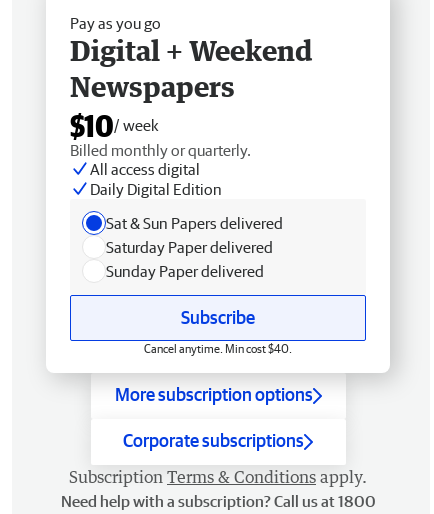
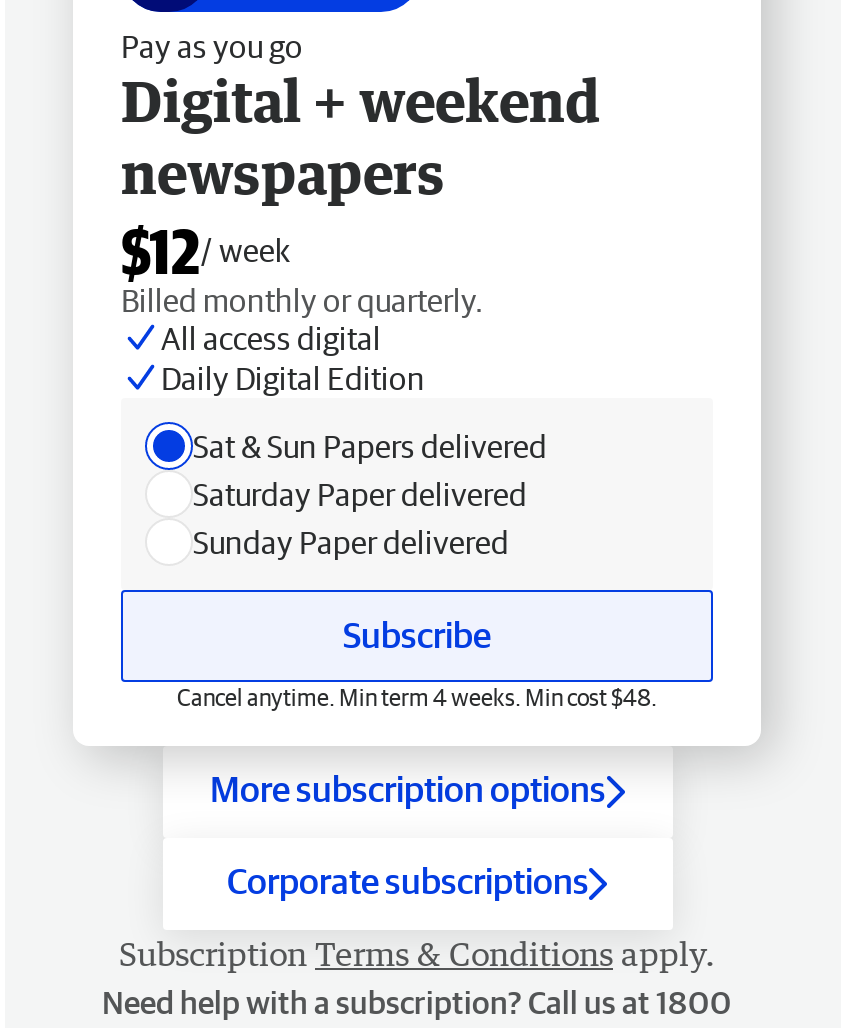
[70,33,313,143] Digital + Weekend | Newspapers | $10/ week -> [121,66,601,286] Digital + weekend | newspapers | $12/ week
[144,342,292,355] Cancel anytime. Min cost $40. -> [177,684,657,710] Cancel anytime. Min term 4 weeks. Min cost $48.

